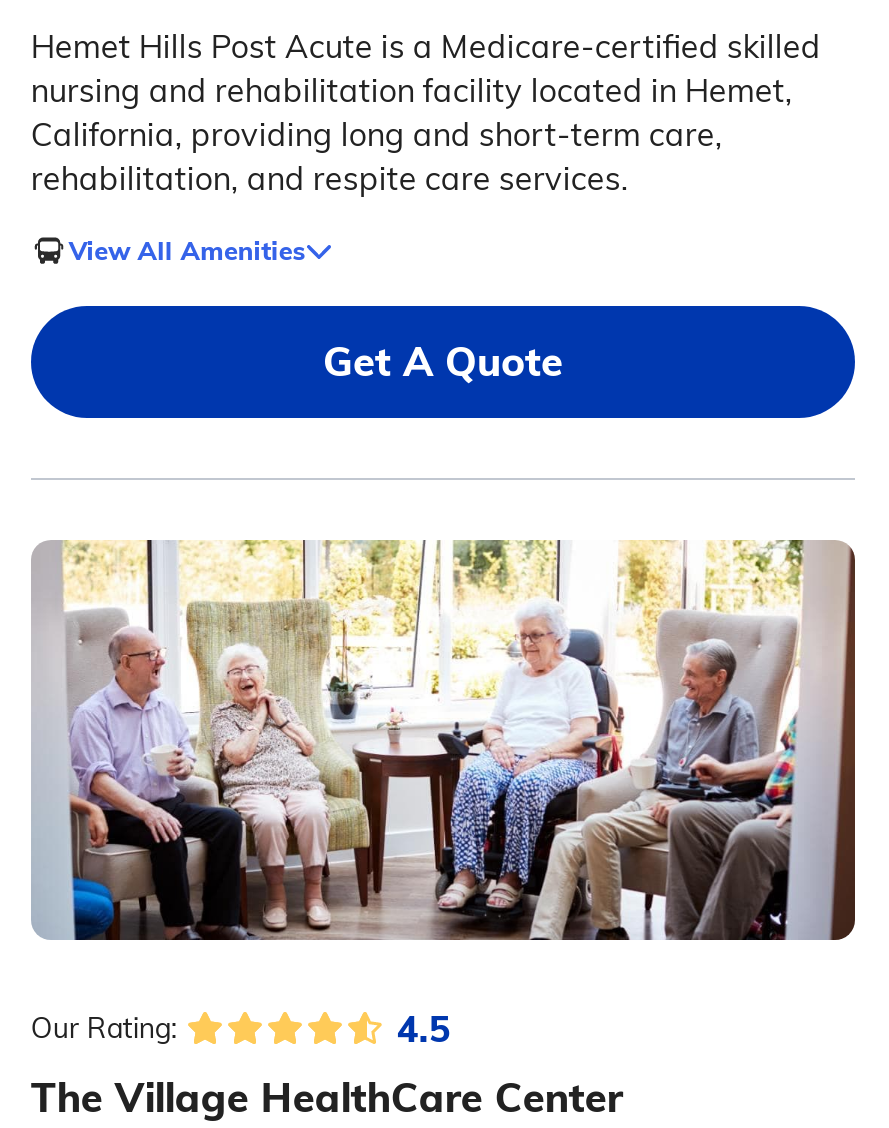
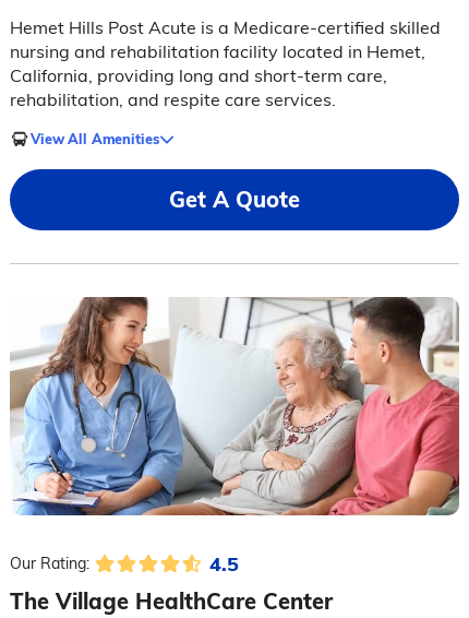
[31,538,857,942] [image] -> [10,296,459,516] [image]

